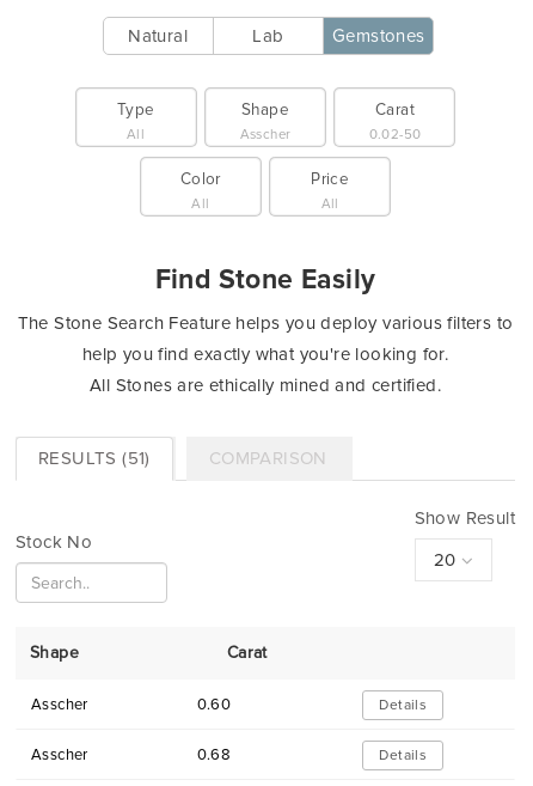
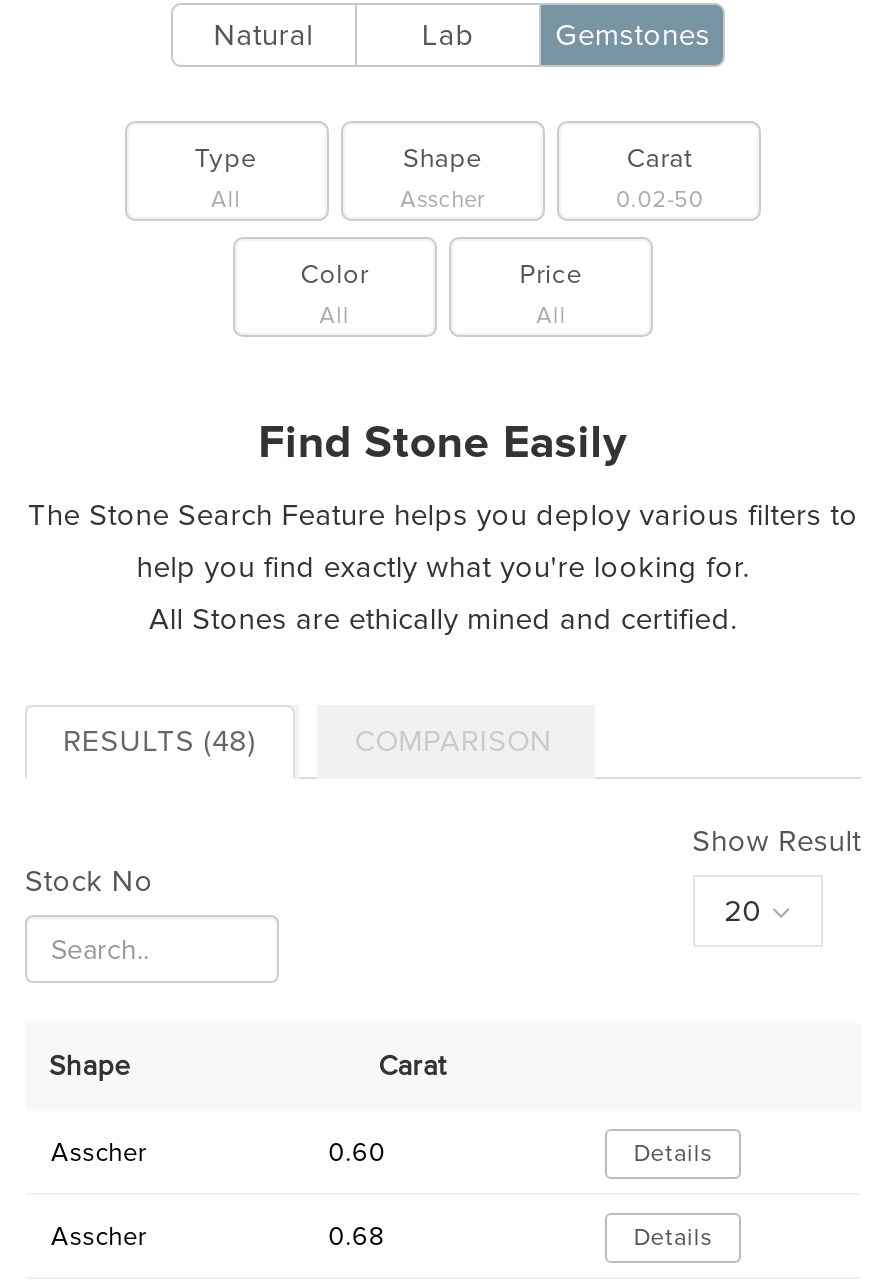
[38,448,150,469] RESULTS (51) -> [63,724,257,760] RESULTS (48)

